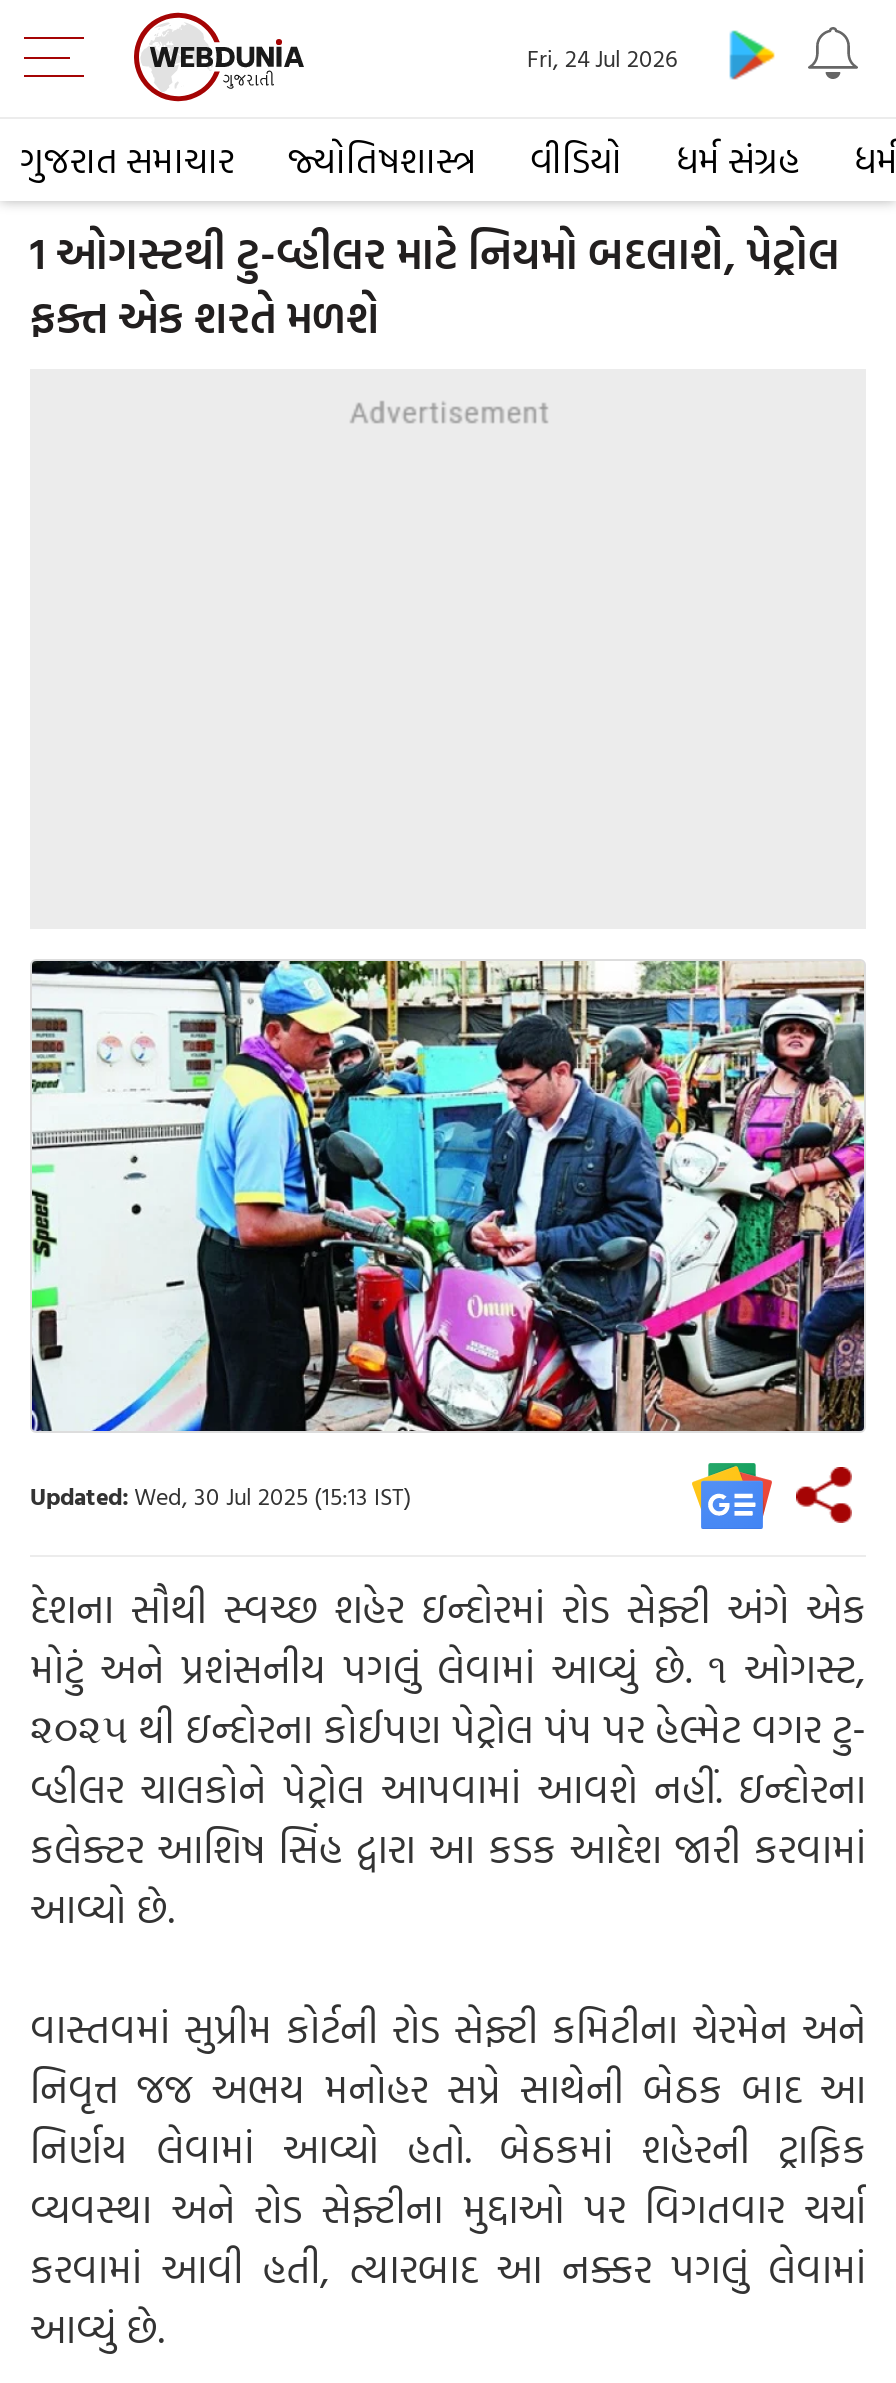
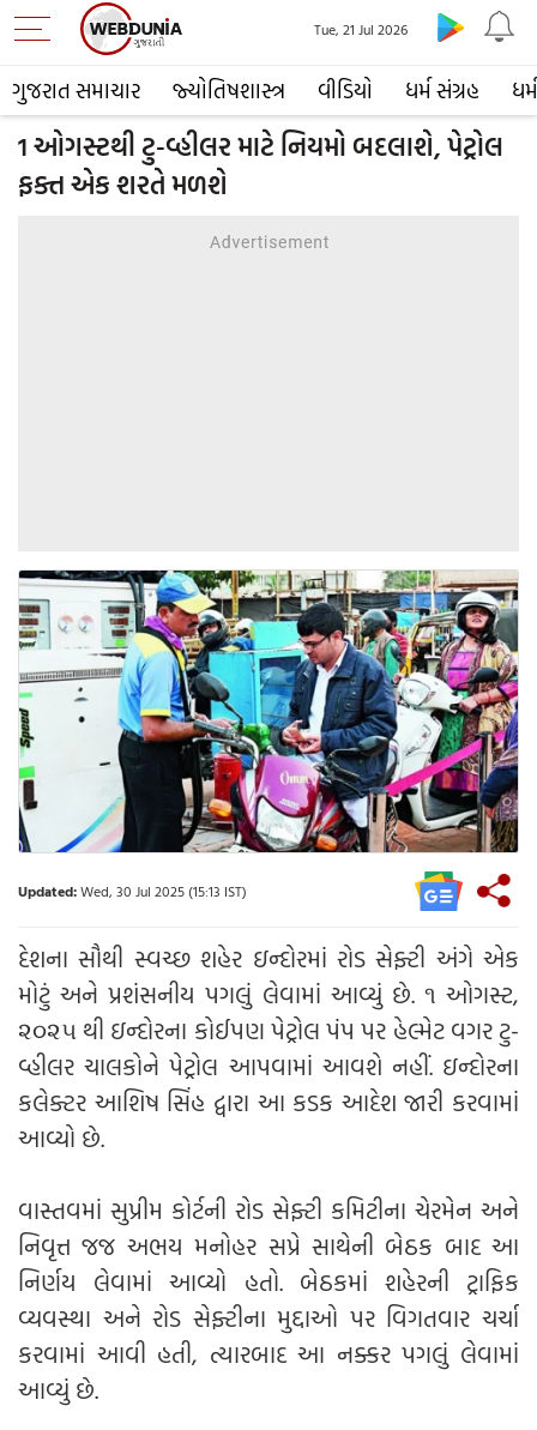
[527,39,677,75] Fri, 24 Jul 2026 -> [314,18,408,40] Tue, 21 Jul 2026

